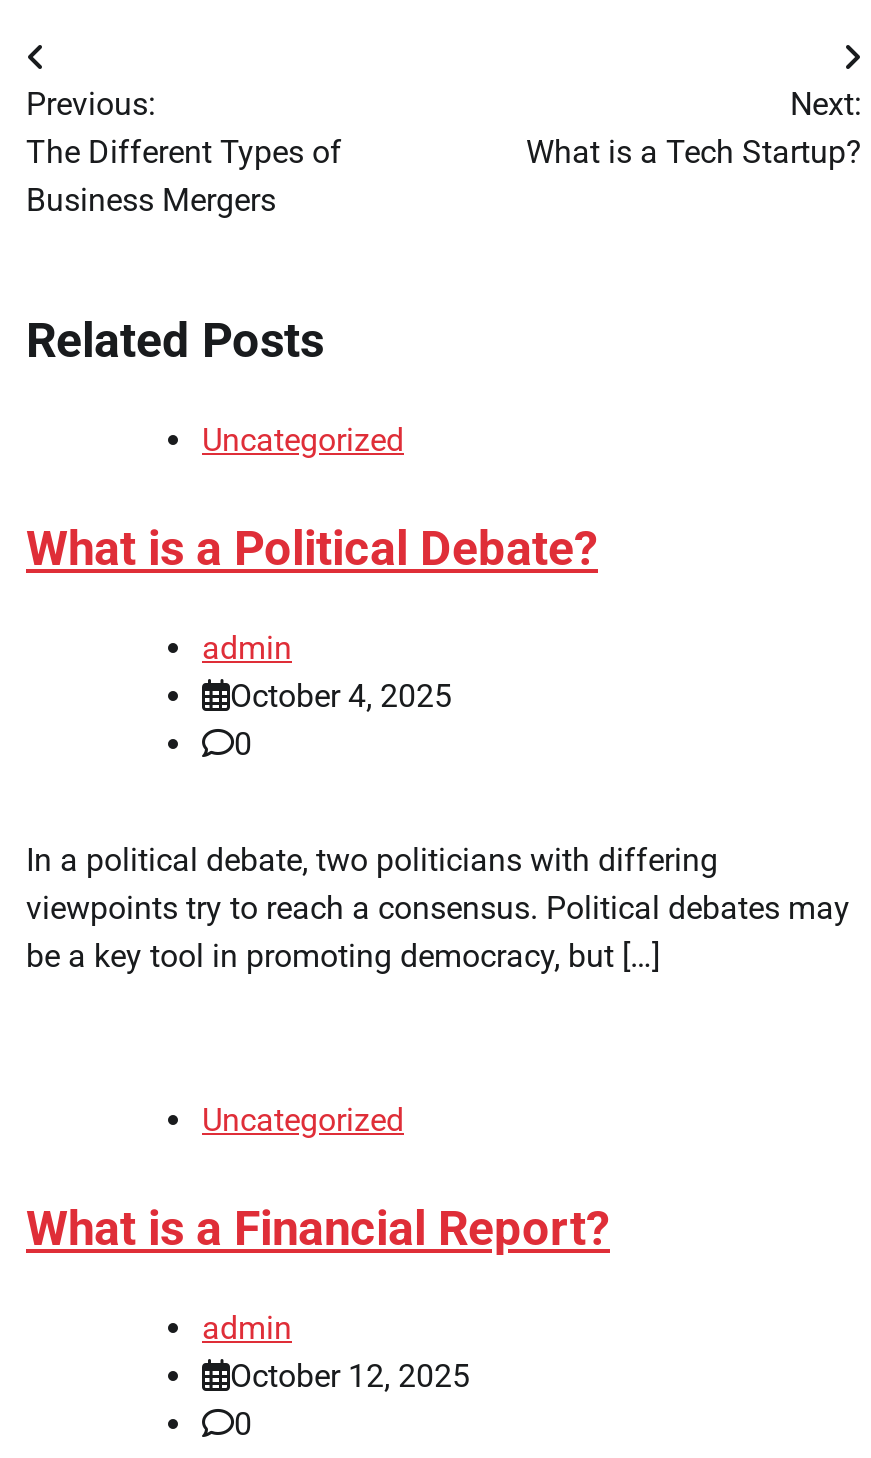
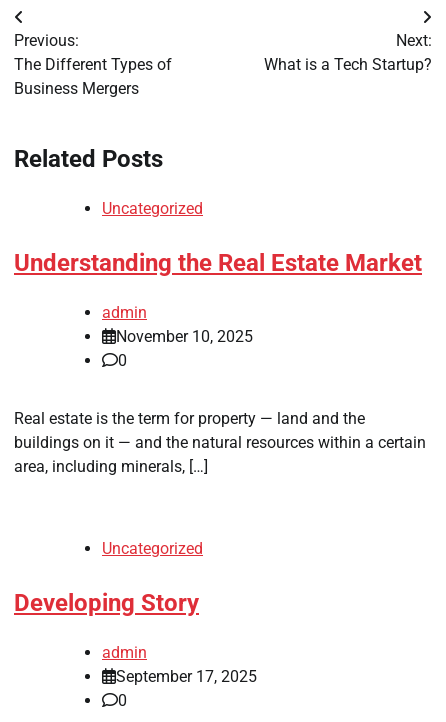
[26,521,598,577] What is a Political Debate? -> [14,249,422,277] Understanding the Real Estate Market
[230,676,452,714] October 4, 2025 -> [116,327,253,346] November 10, 2025
[26,840,850,974] In a political debate, two politicians with differing | viewpoints try to reach a consensus. Political debates may | be a key tool in promoting democracy, but […] -> [14,409,426,476] Real estate is the term for property — land and the | buildings on it — and the natural resources within a certain | area, including minerals, […]
[26,1200,610,1256] What is a Financial Report? -> [14,589,199,617] Developing Story
[230,1356,470,1394] October 12, 2025 -> [116,667,257,686] September 17, 2025

